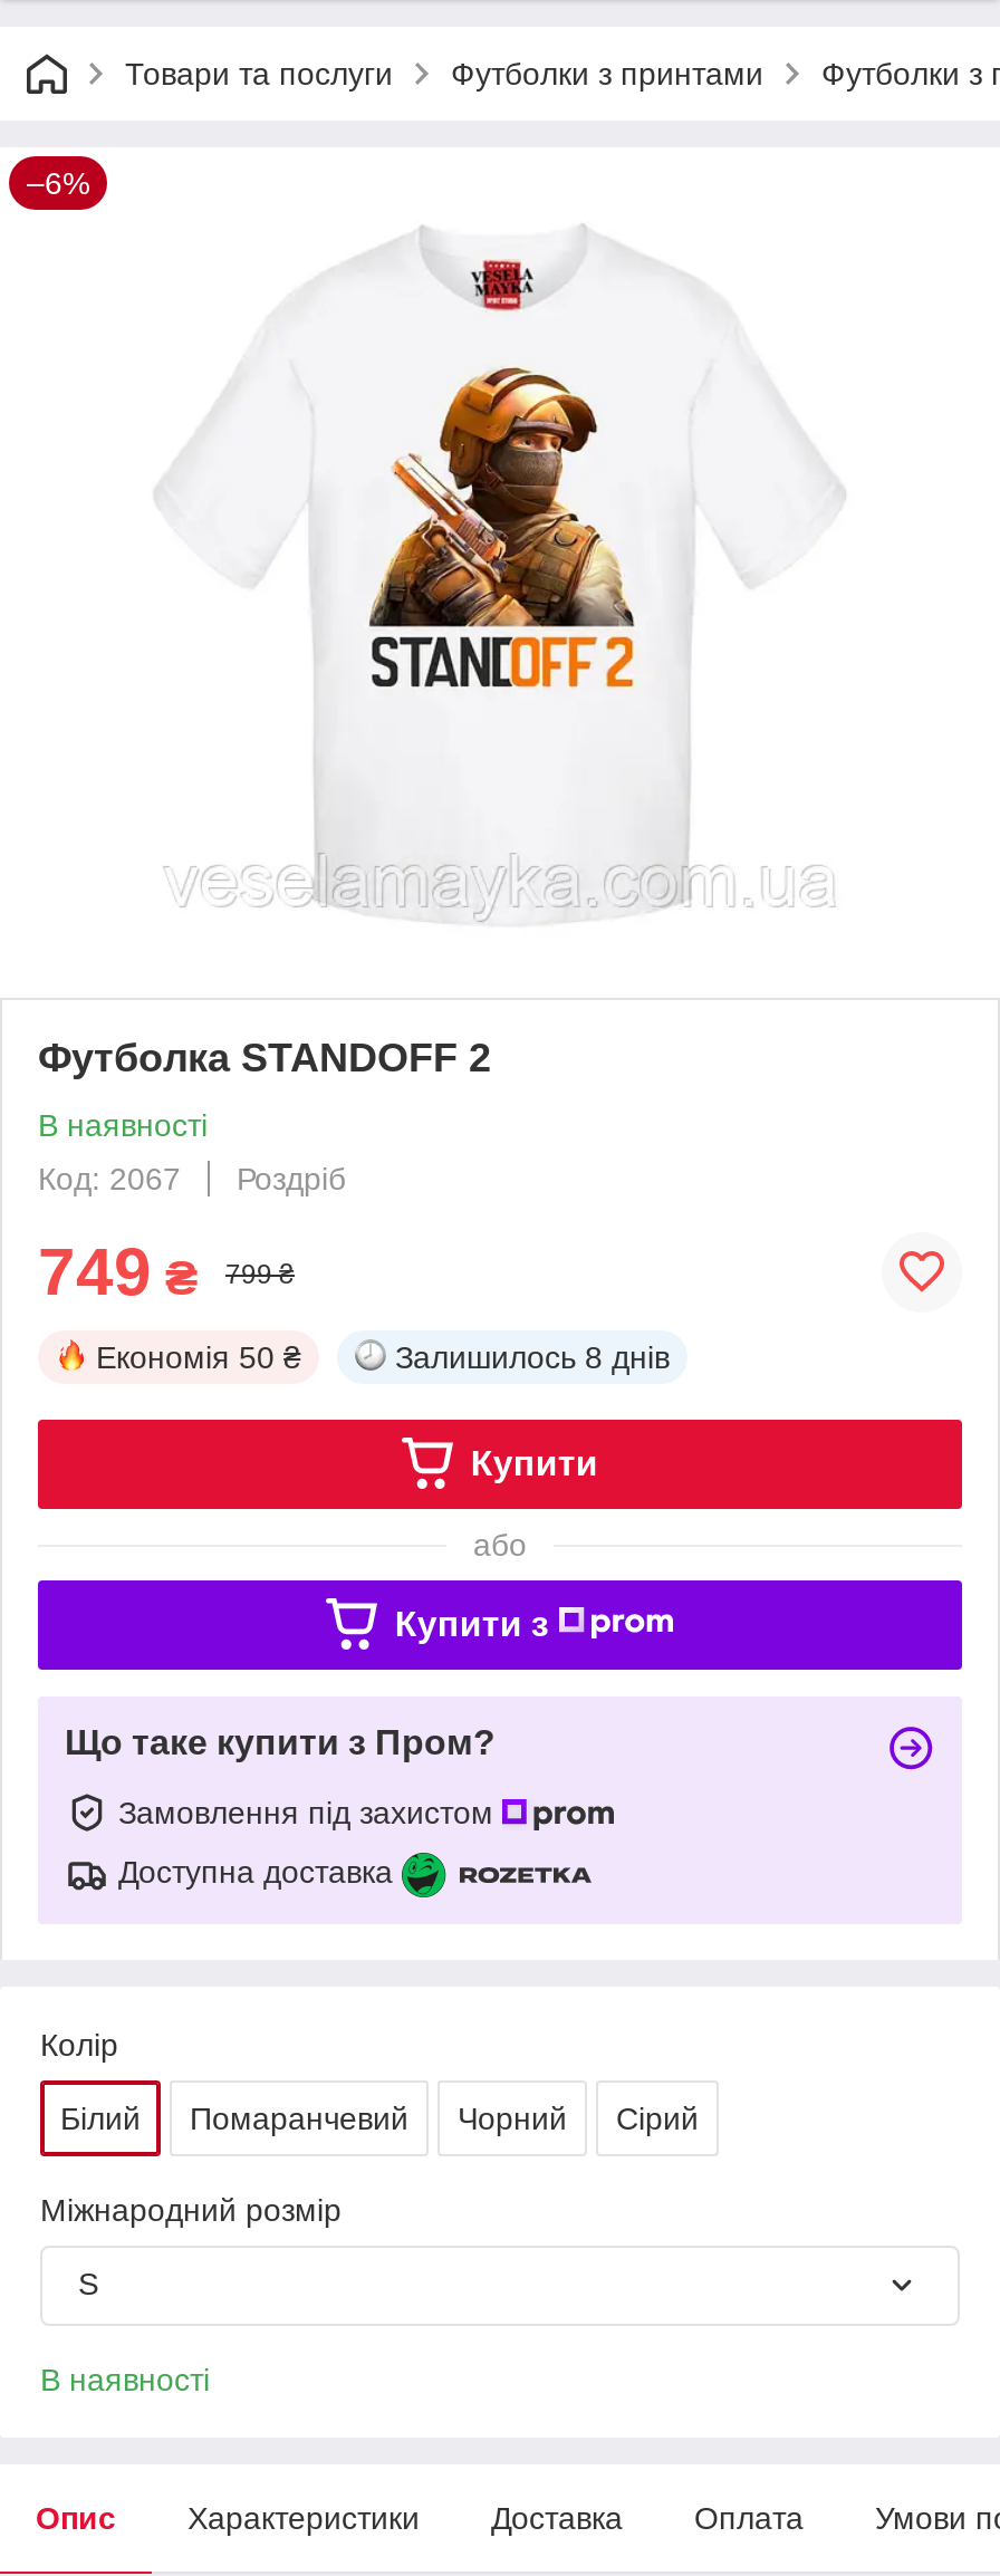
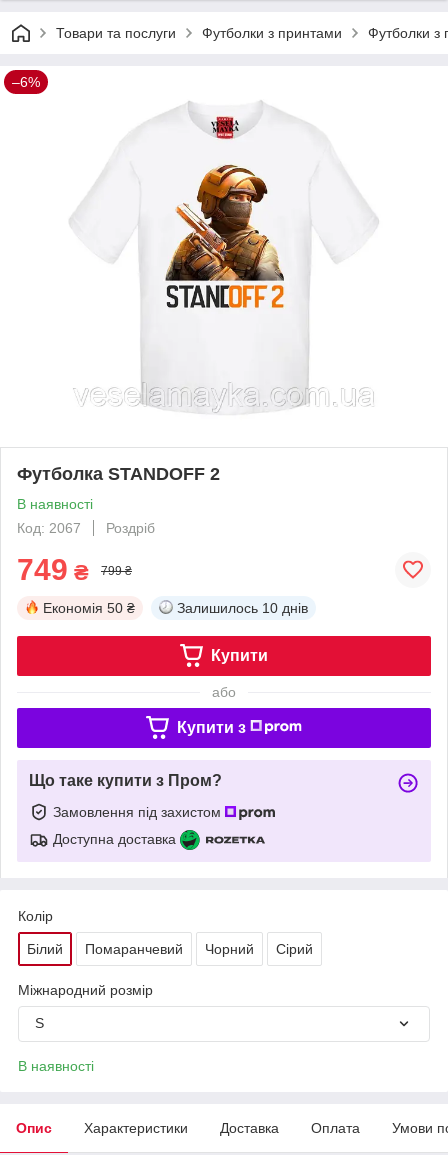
[395,1339,670,1375] Залишилось 8 днів -> [177,600,308,616] Залишилось 10 днів

